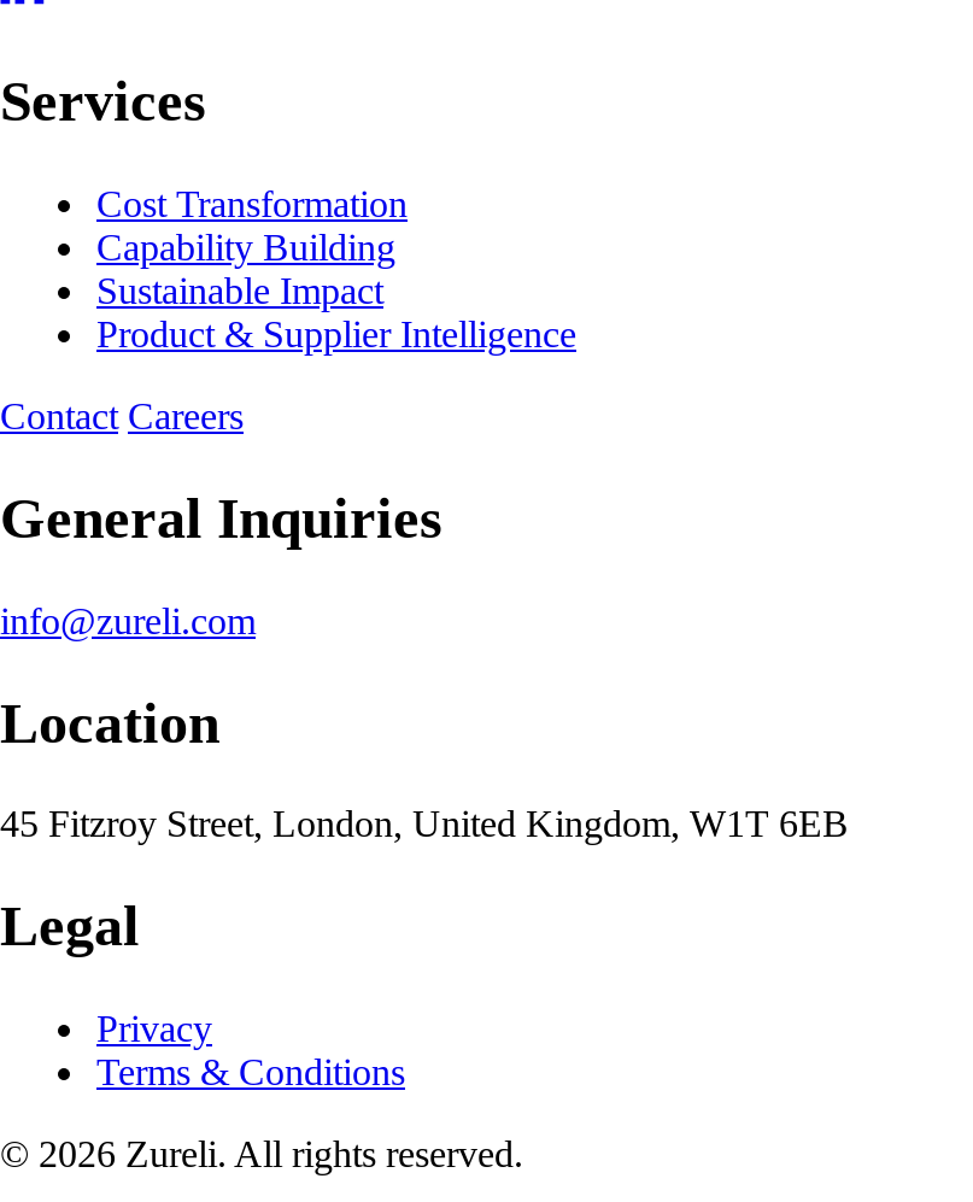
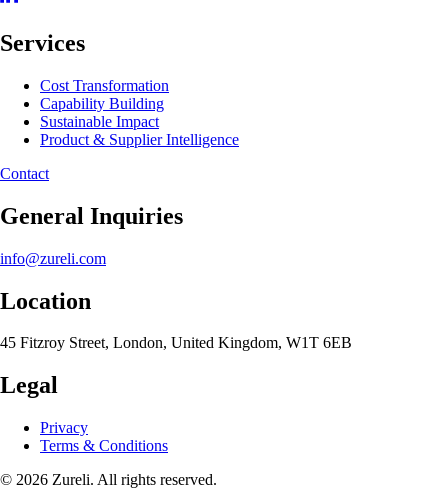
[0,395,244,436] Contact Careers -> [0,165,49,182] Contact

